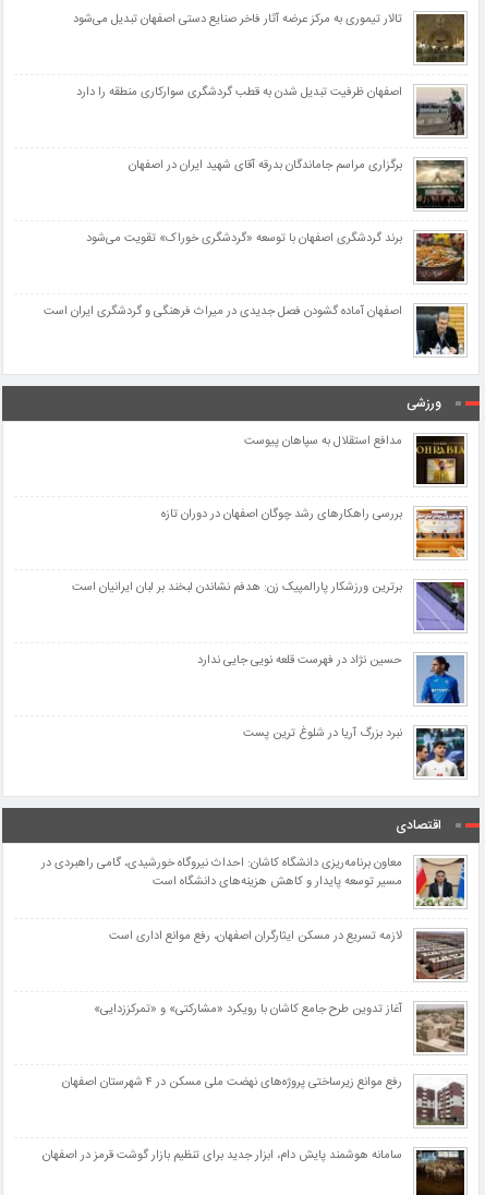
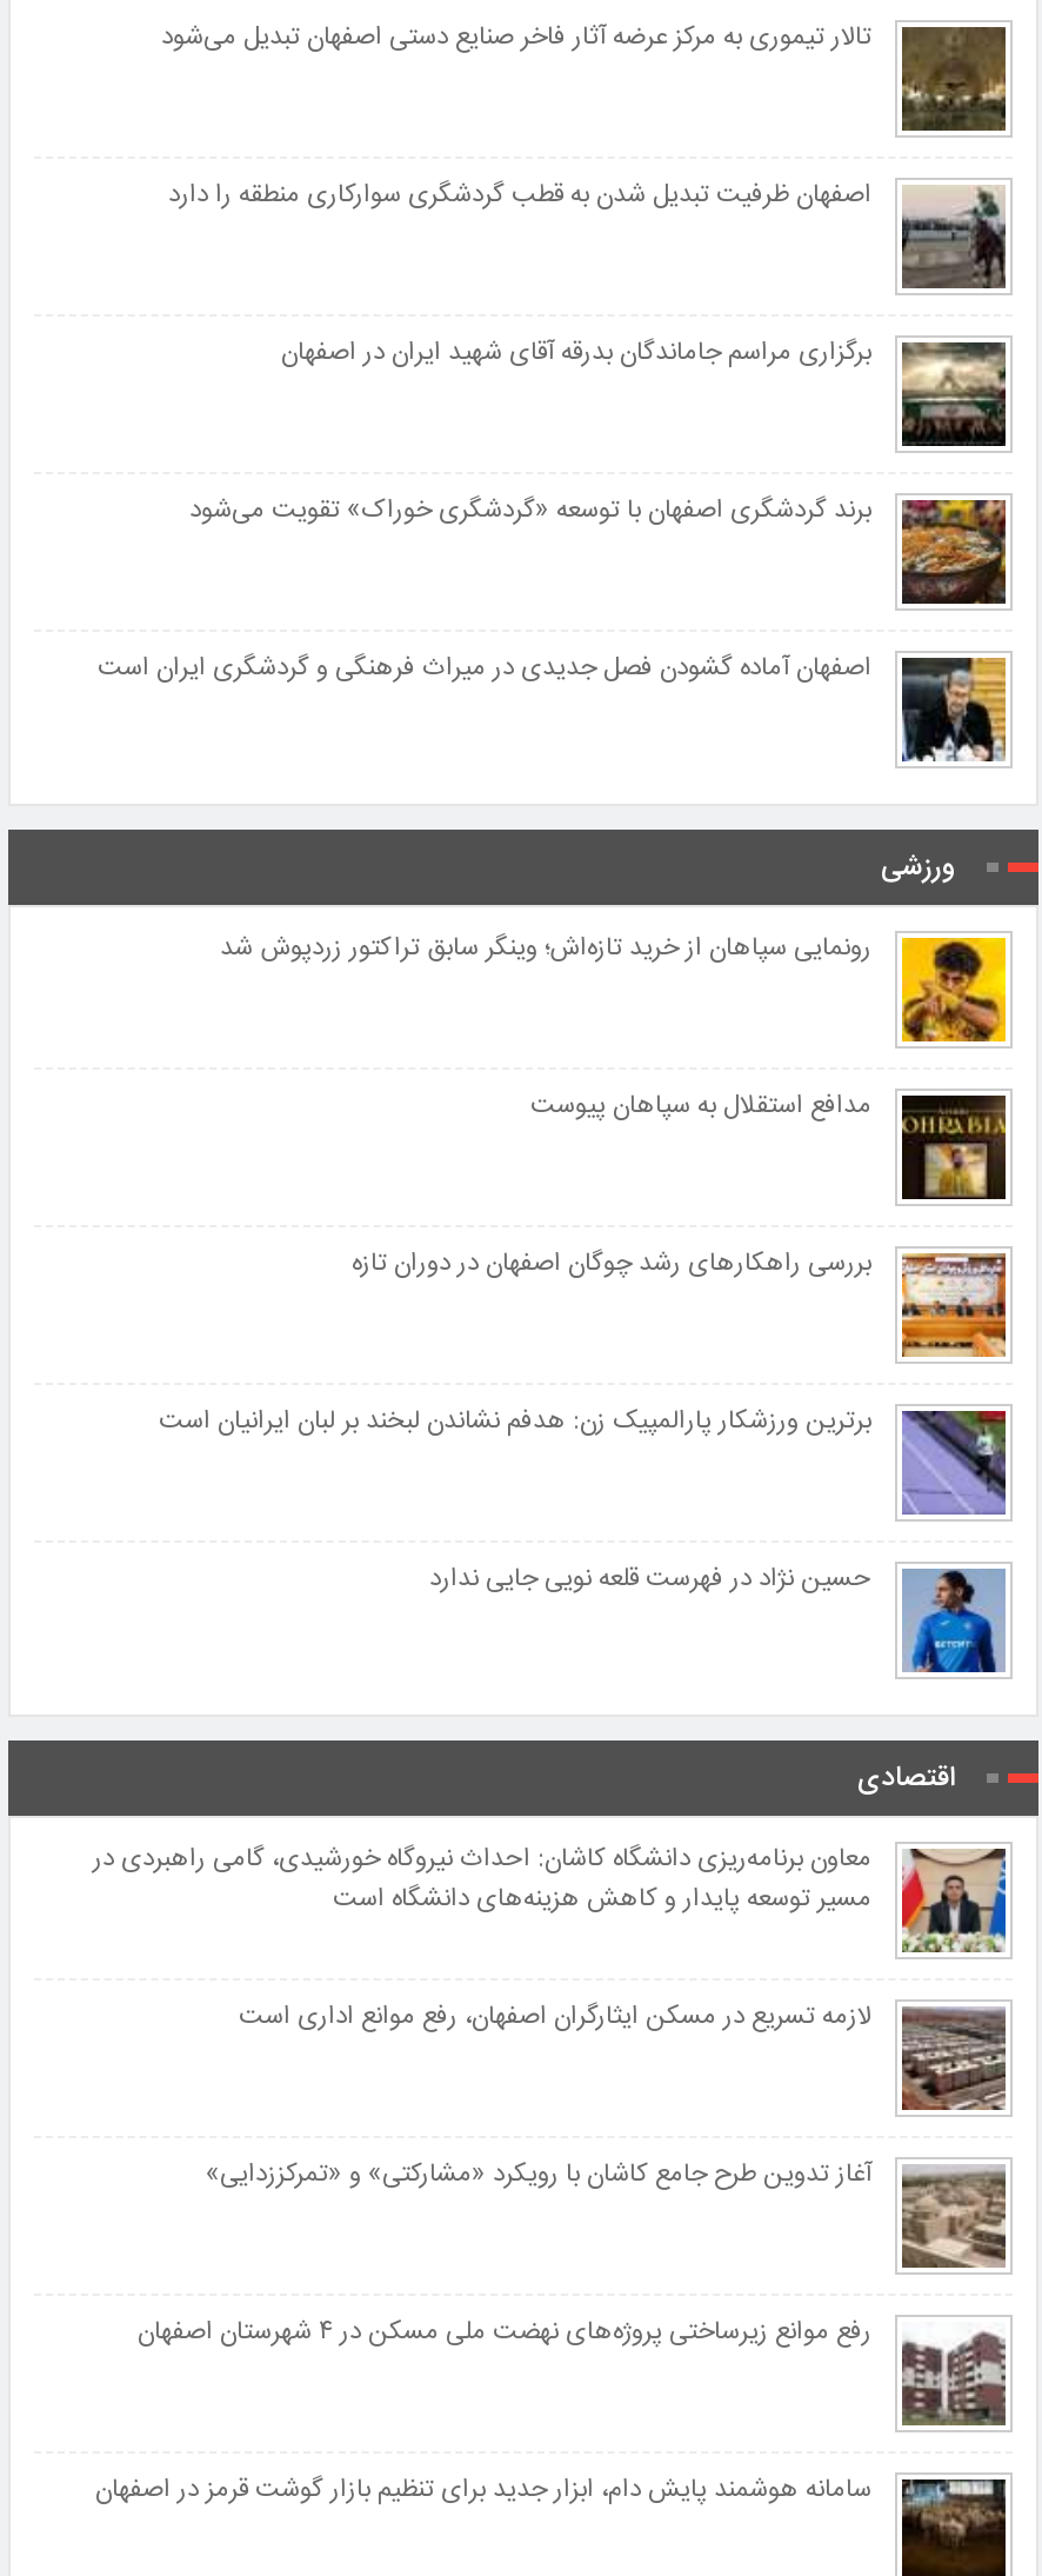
none -> [220,929,1008,1044] [image] | رونمایی سپاهان از خرید تازه‌اش؛ وینگر سابق تراکتور زردپوش شد
moved [72,432,466,671] -> [159,1087,1010,1602]: [image] | مدافع استقلال به سپاهان پیوست | بررسی راهکارهای رشد چوگان اصفهان در دوران تازه | برترین ورزشکار پارالمپیک زن: هدفم نشاندن لبخند بر لبان ایرانیان است | حسین نژاد در فهرست قلعه نویی جایی ندارد
moved [415,654,464,705] -> [900,1566,1006,1677]: [image]
[243,724,465,777] [image] | نبرد بزرگ آریا در شلوغ ترین پست -> none

